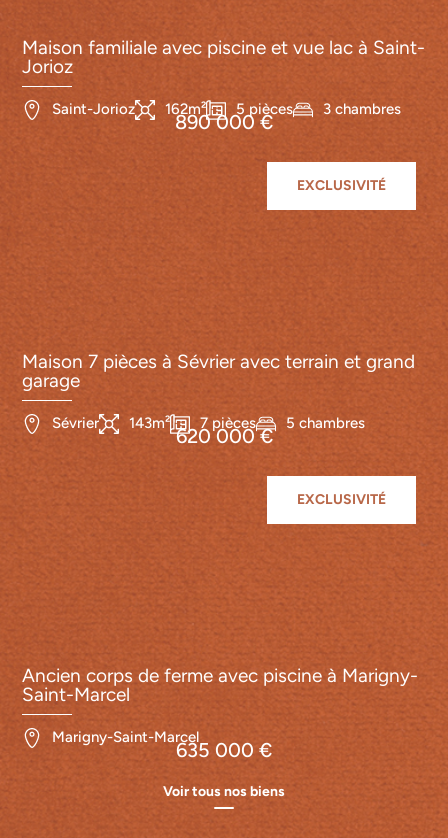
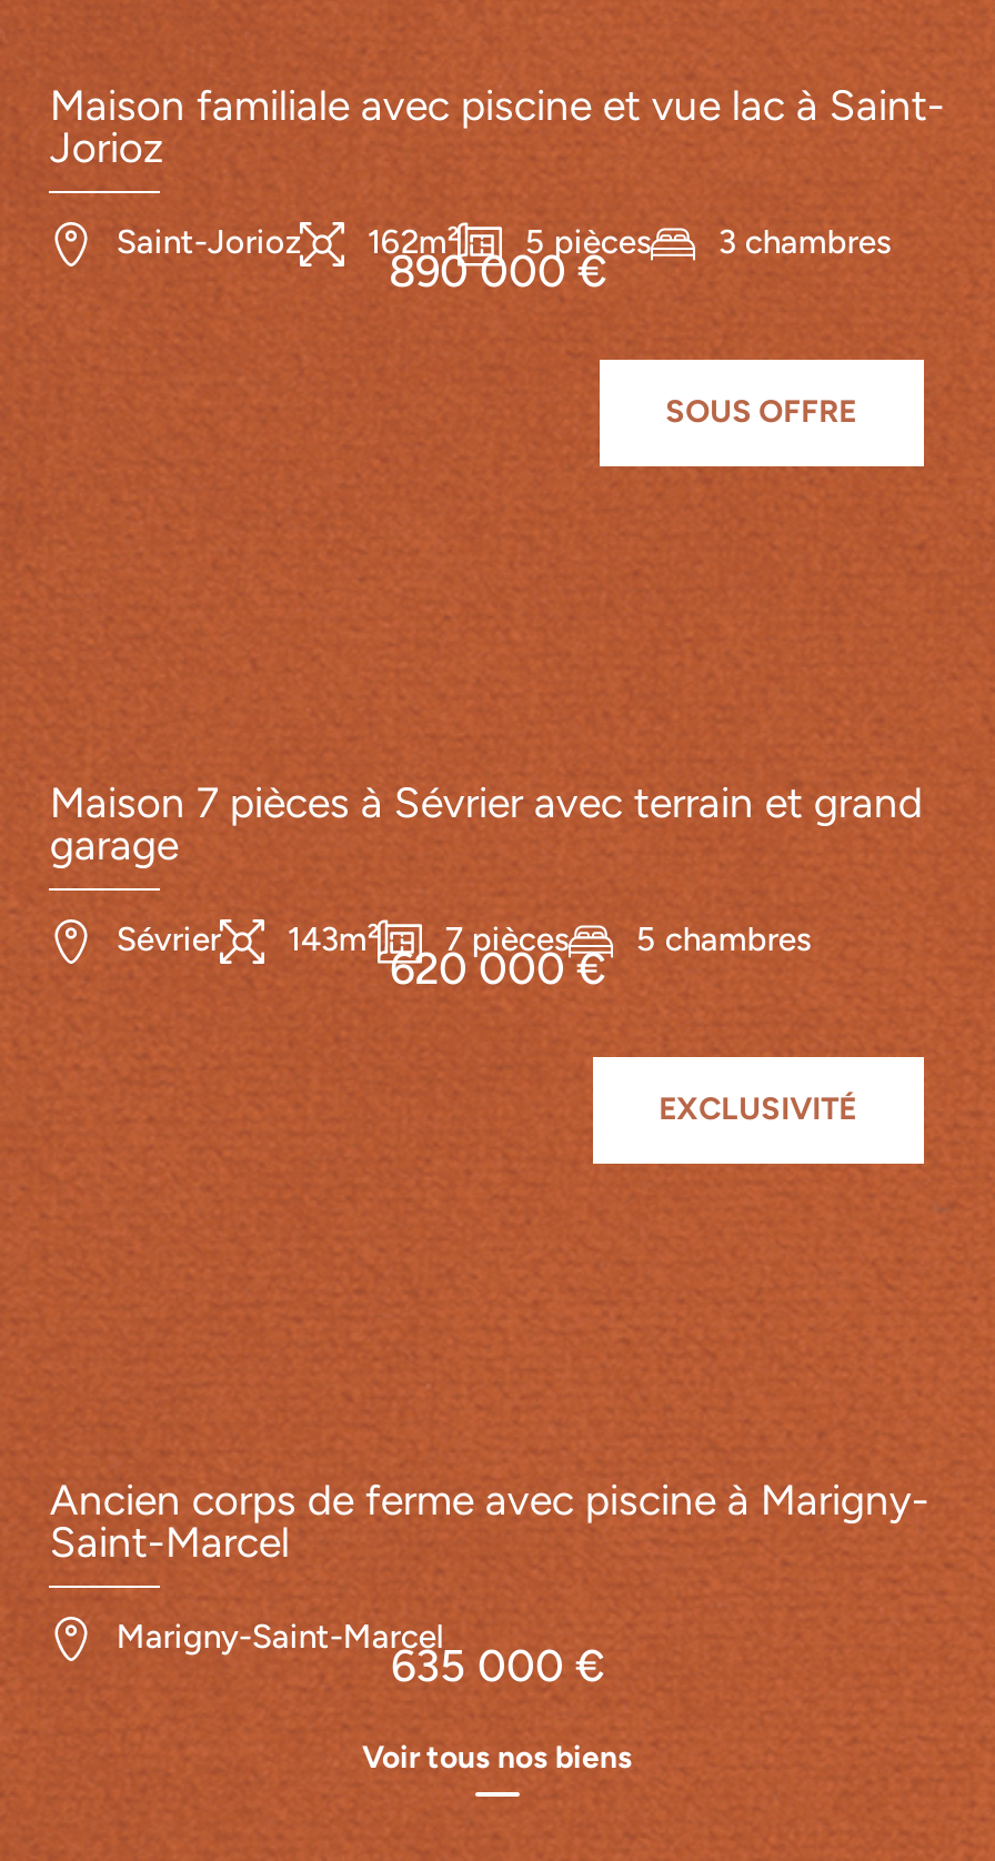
[297,177,386,194] EXCLUSIVITÉ -> [665,394,856,431] SOUS OFFRE

